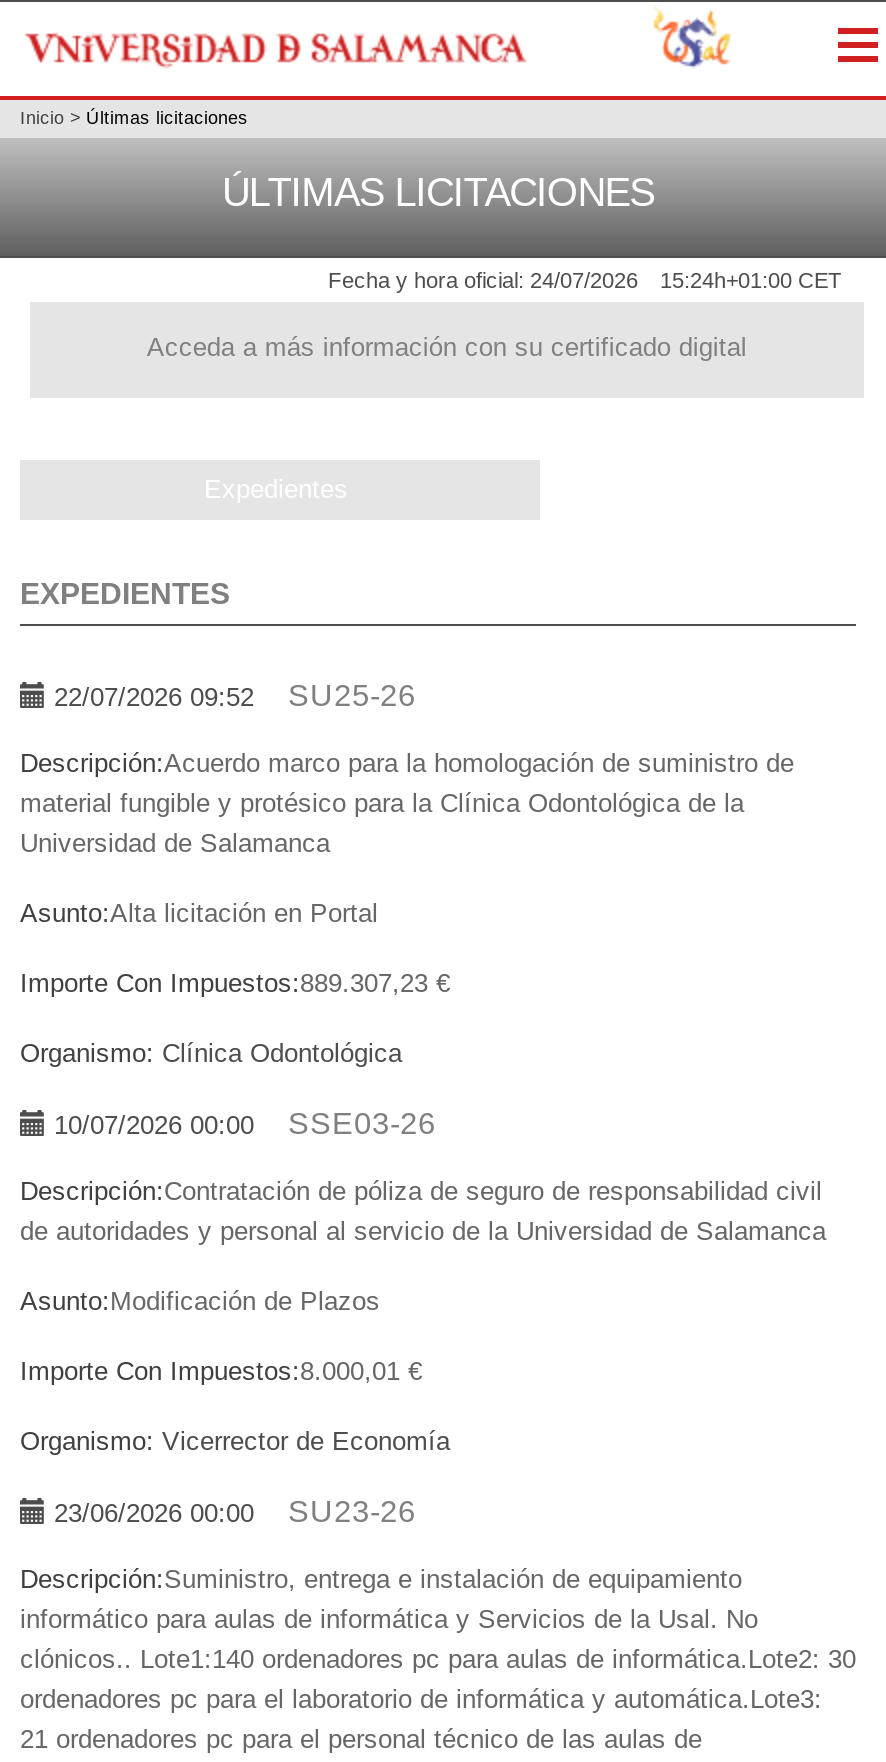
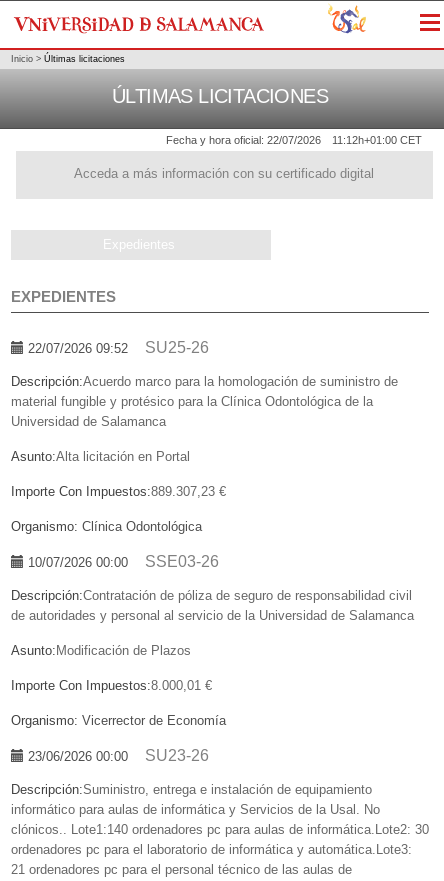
[328,269,638,293] Fecha y hora oficial: 24/07/2026 -> [166,134,321,146] Fecha y hora oficial: 22/07/2026
[660,269,842,293] 15:24h+01:00 CET -> [332,134,422,146] 11:12h+01:00 CET

